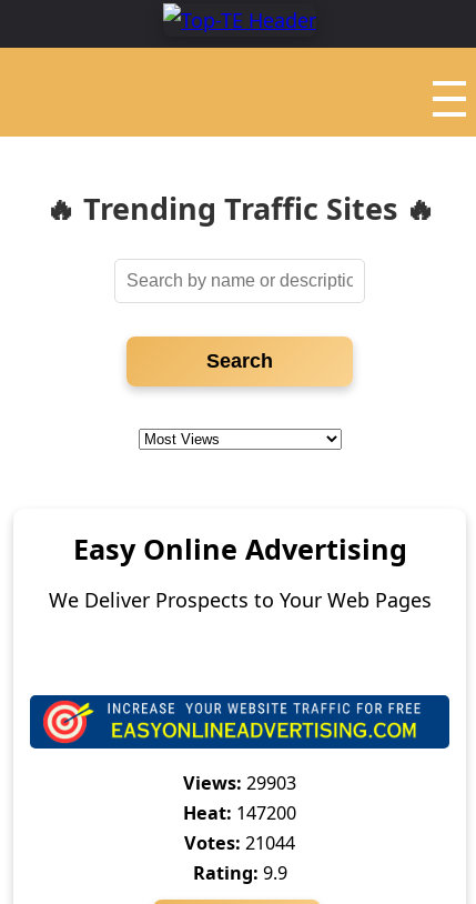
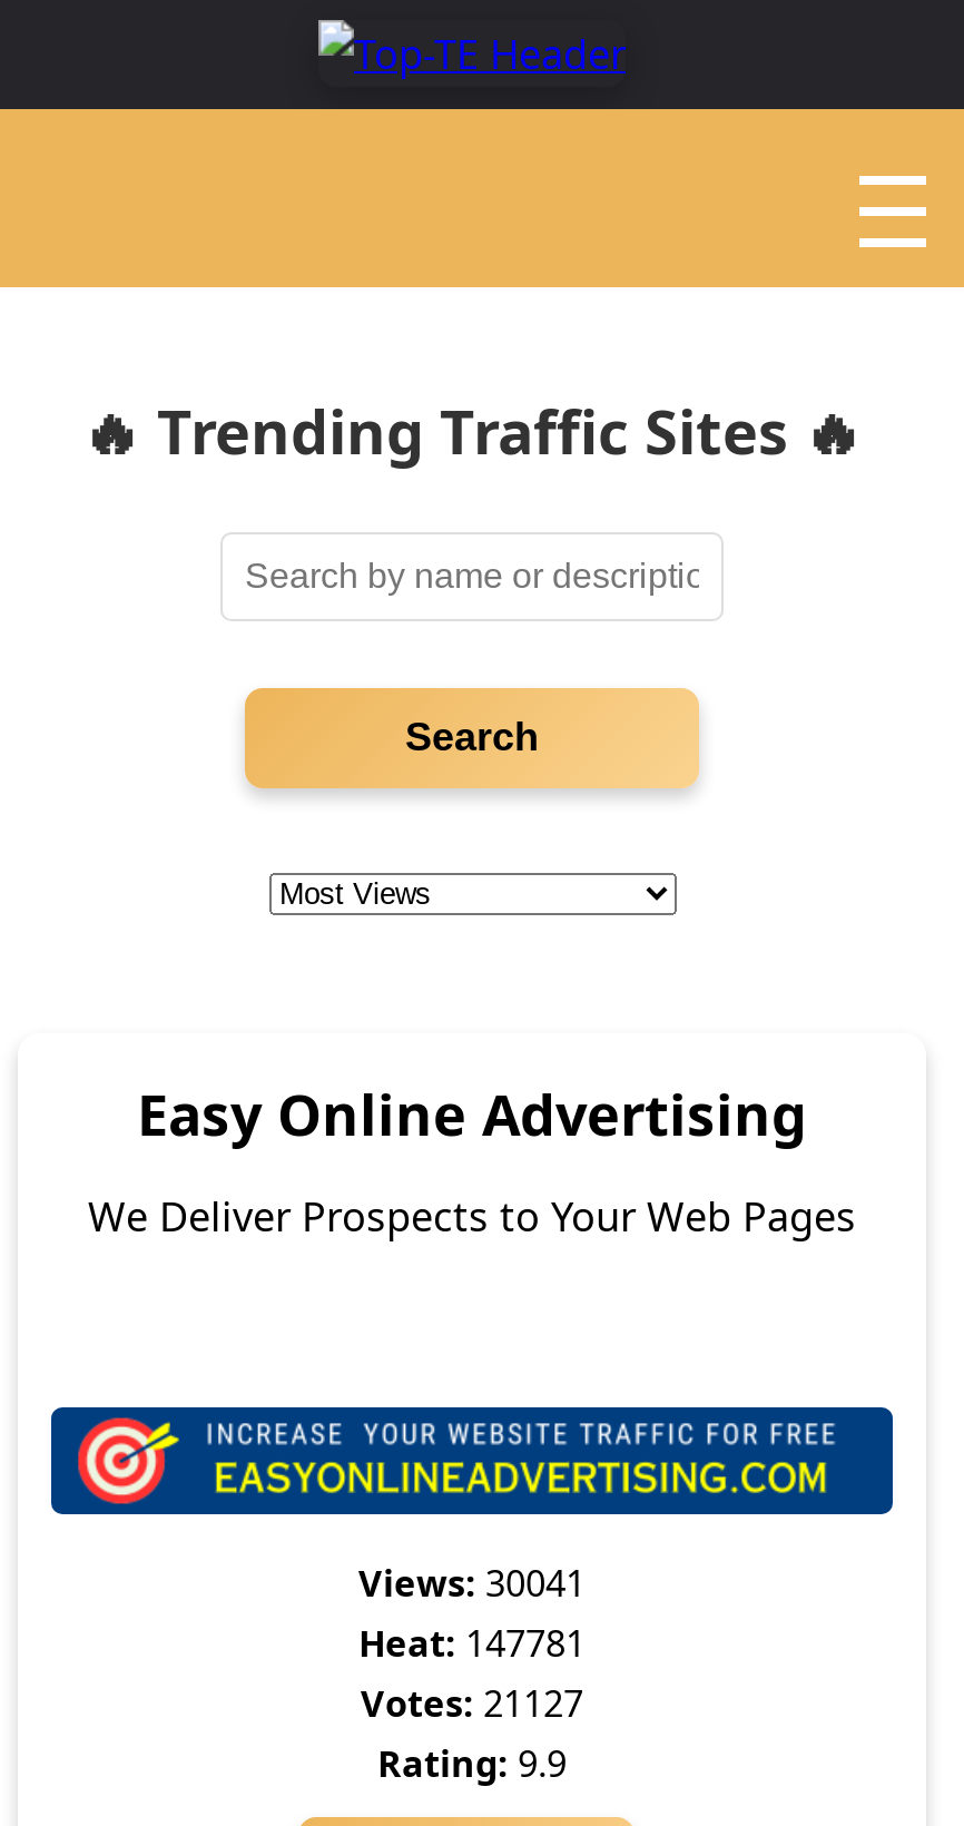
[183,771,296,795] Views: 29903 -> [358,1559,586,1608] Views: 30041
[183,801,296,825] Heat: 147200 -> [358,1620,586,1669] Heat: 147781
[184,831,295,855] Votes: 21044 -> [361,1680,583,1729] Votes: 21127

